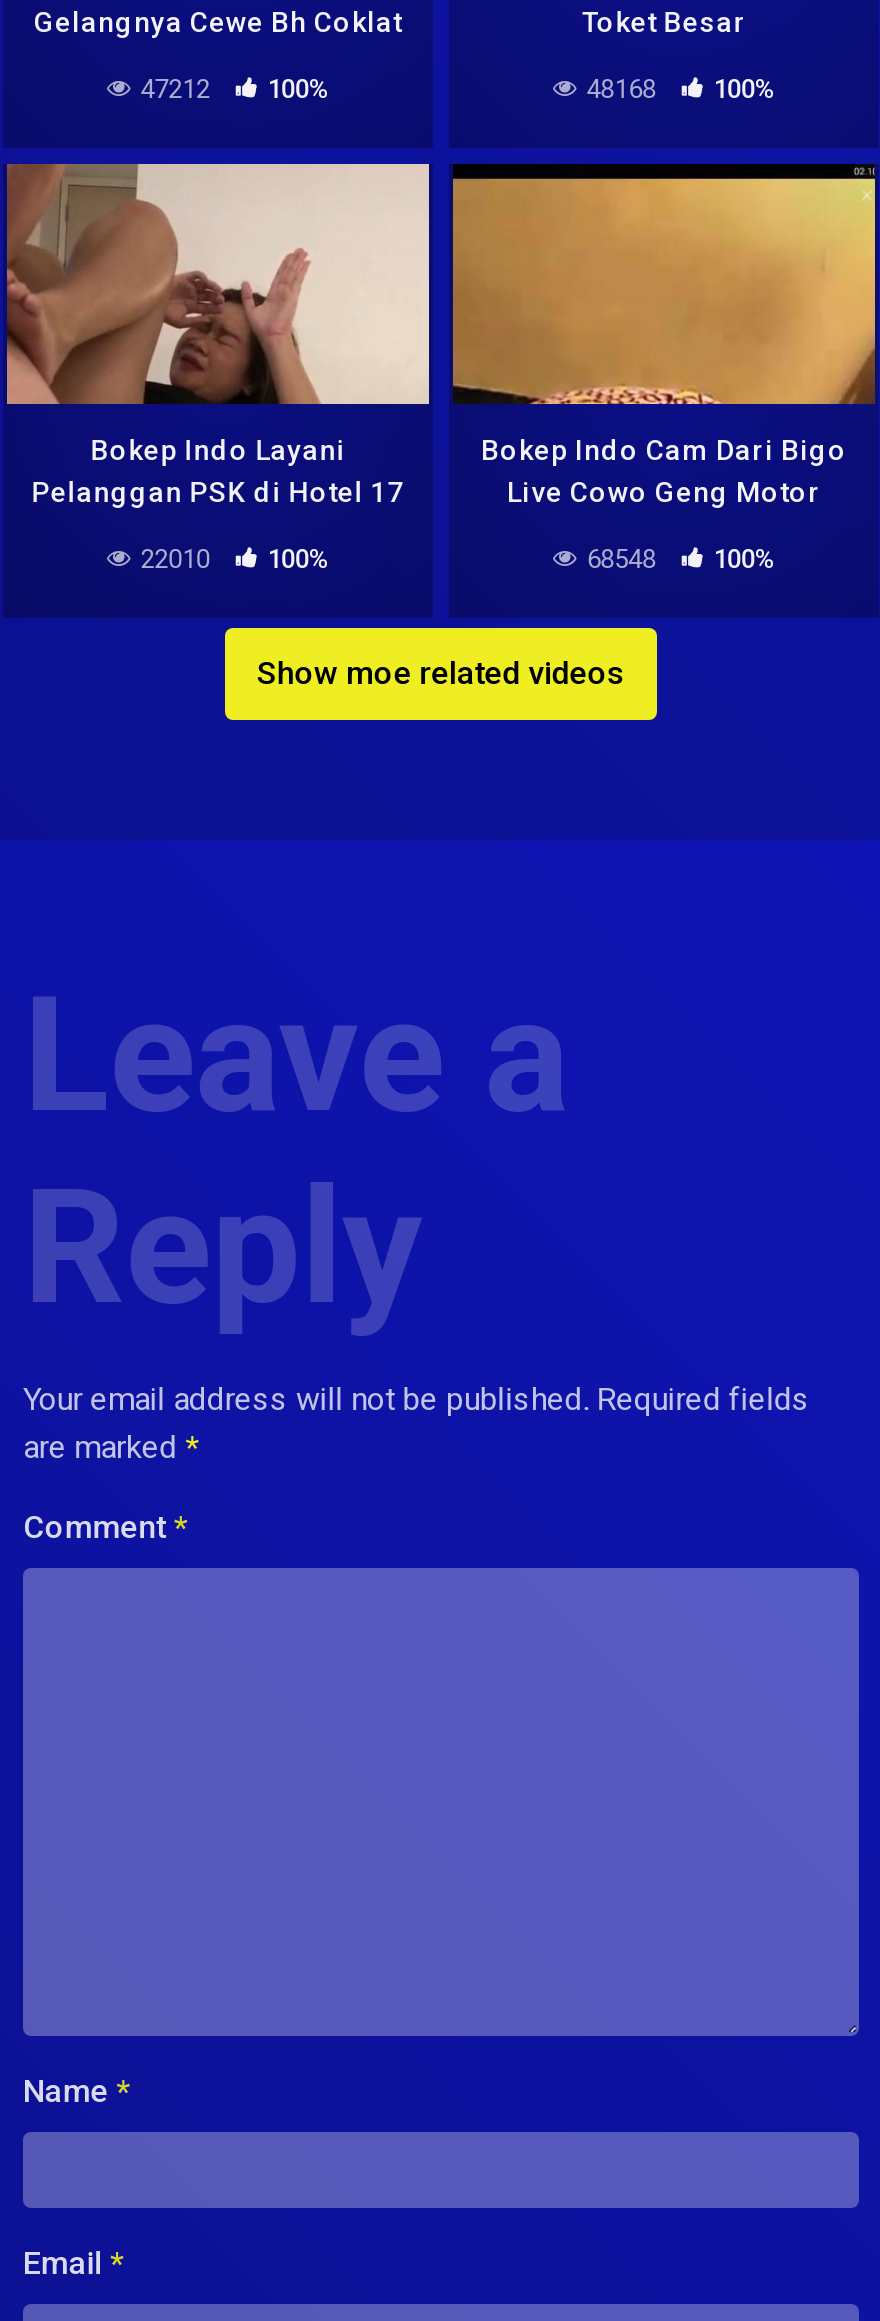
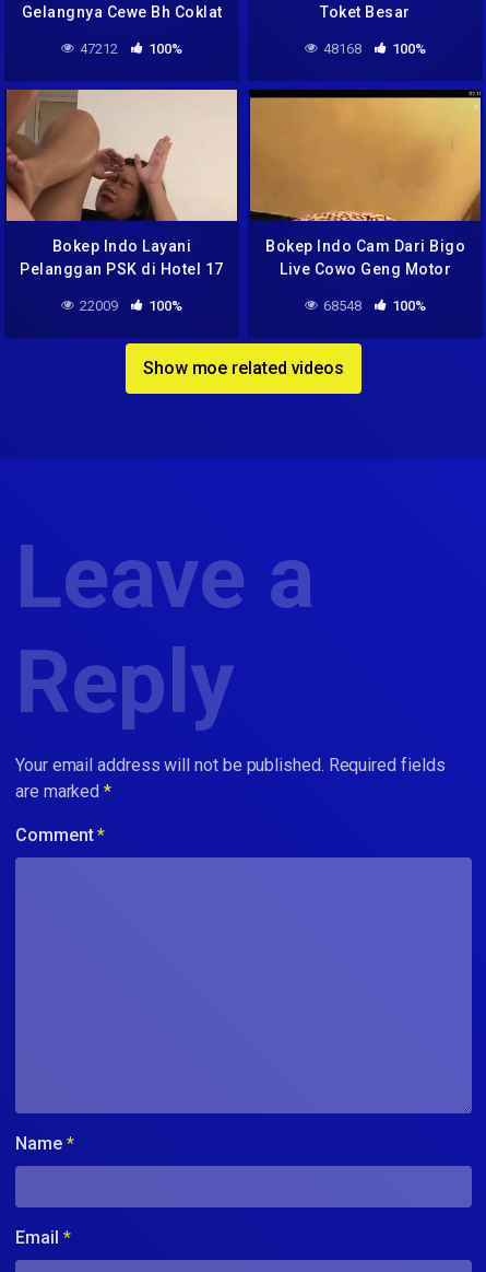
[135,543,329,573] 22010 100% -> [76,297,182,313] 22009 100%

